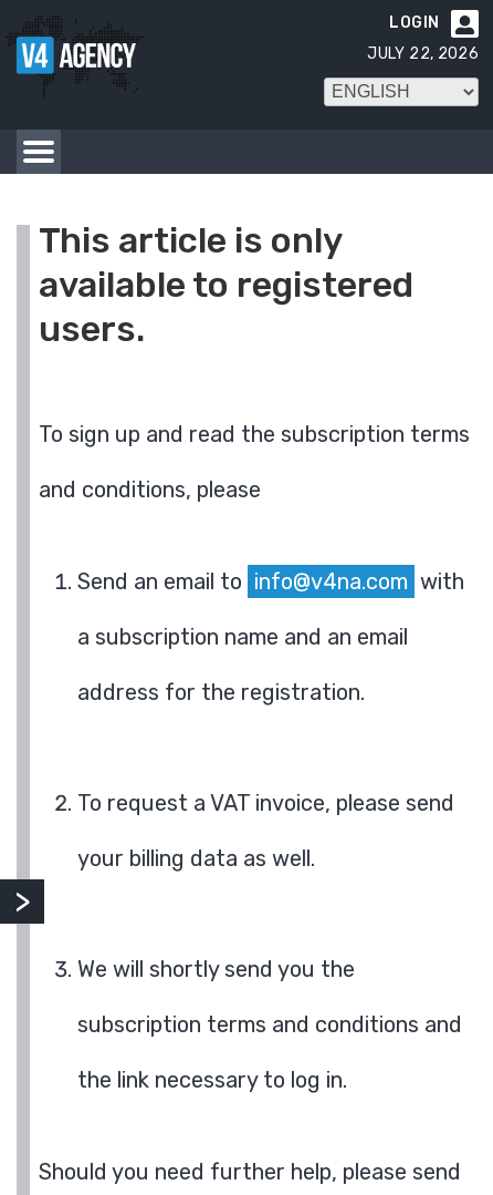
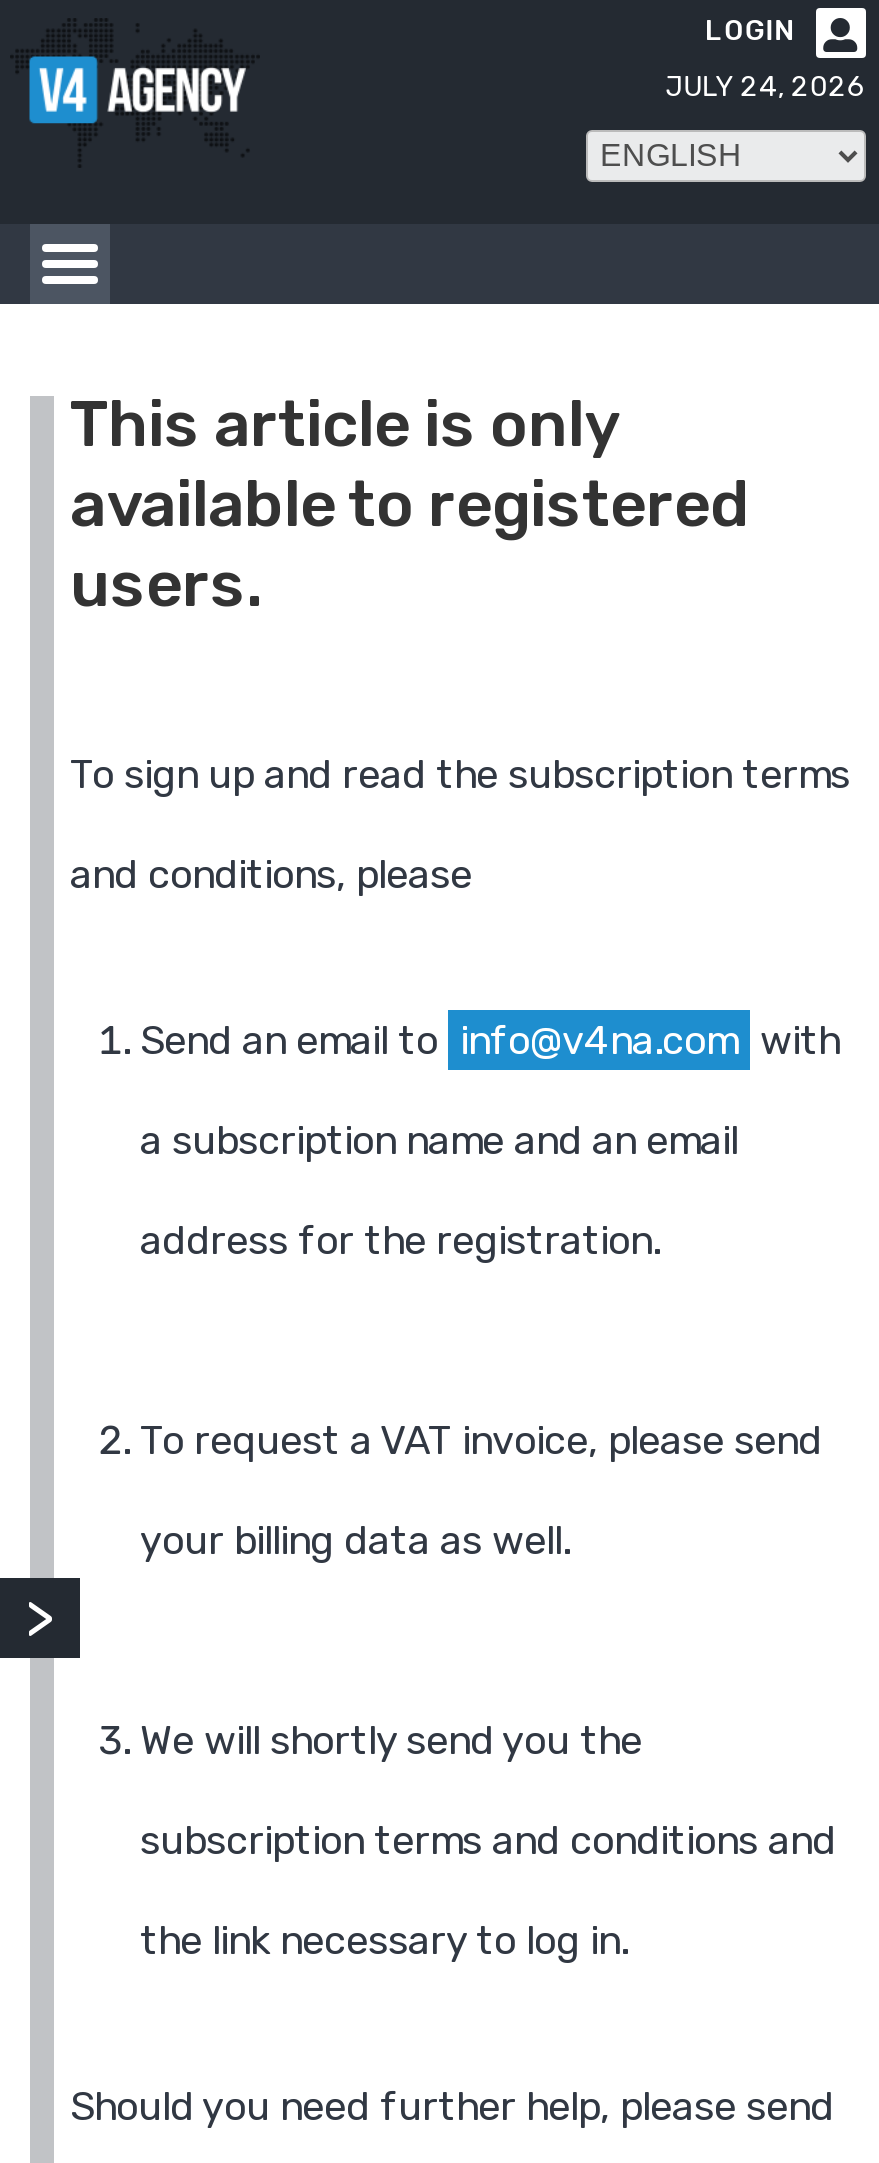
[367,44,479,63] JULY 22, 2026 -> [665,69,866,103] JULY 24, 2026

